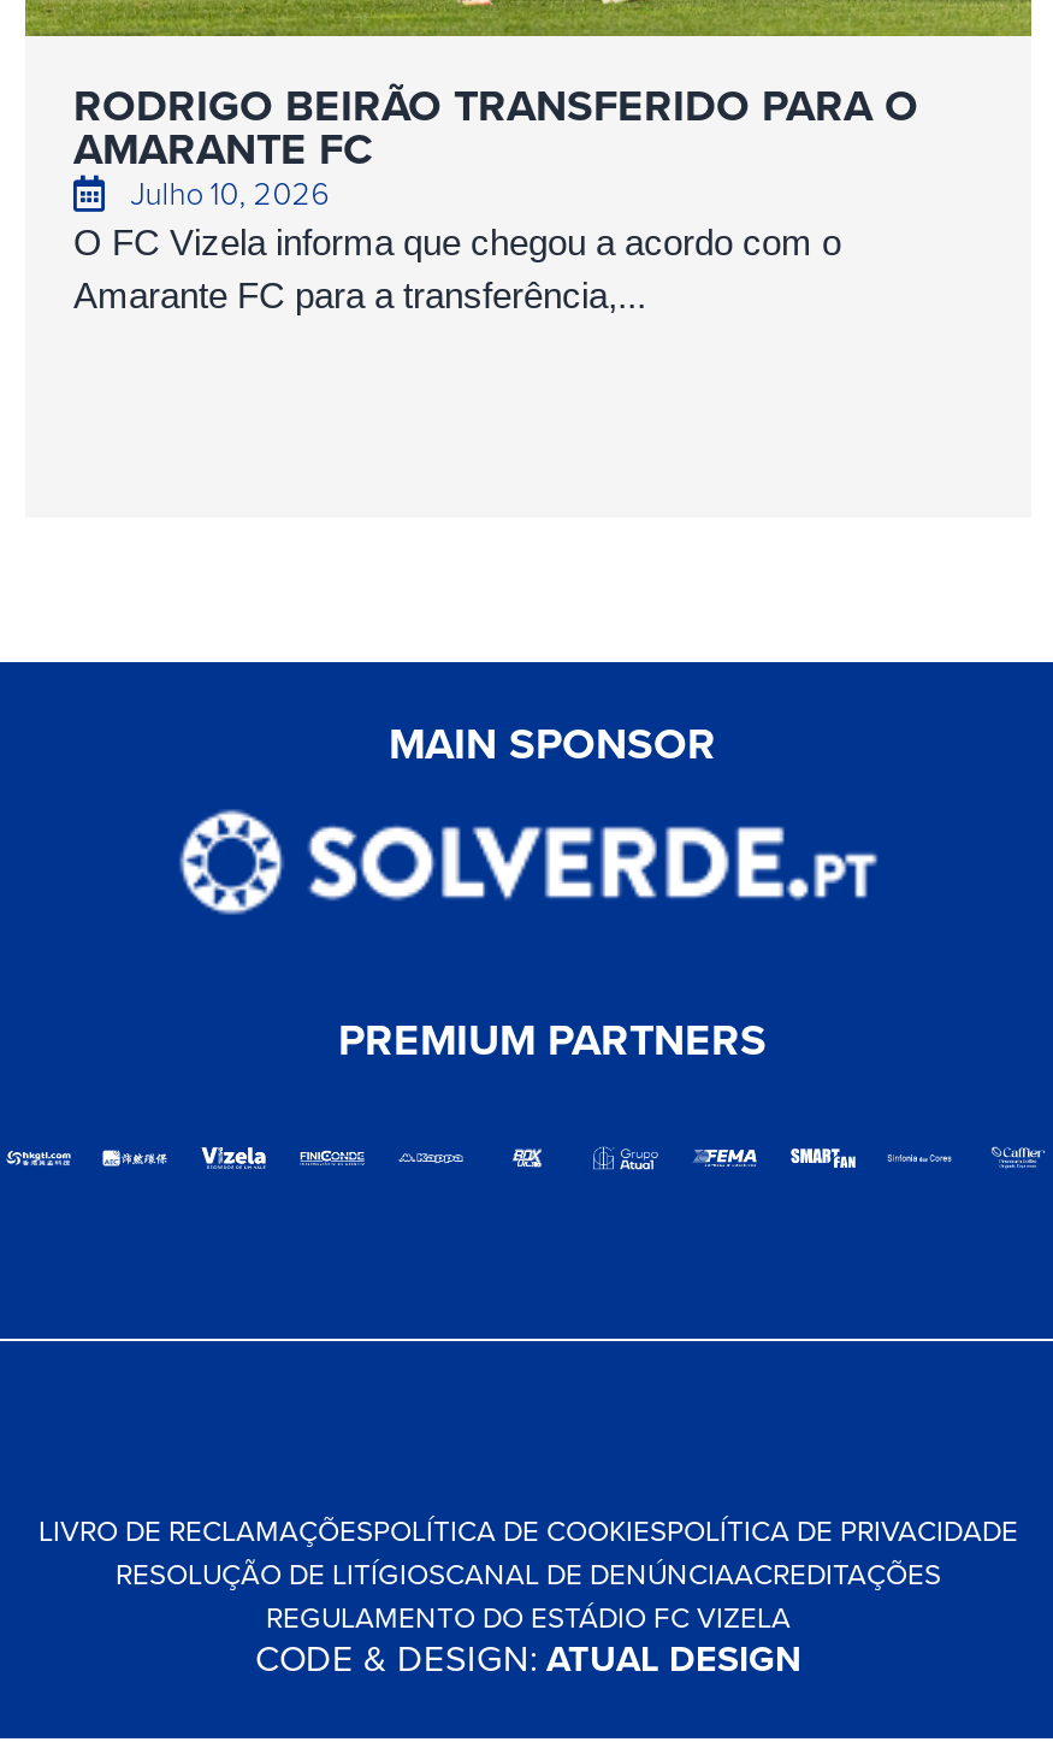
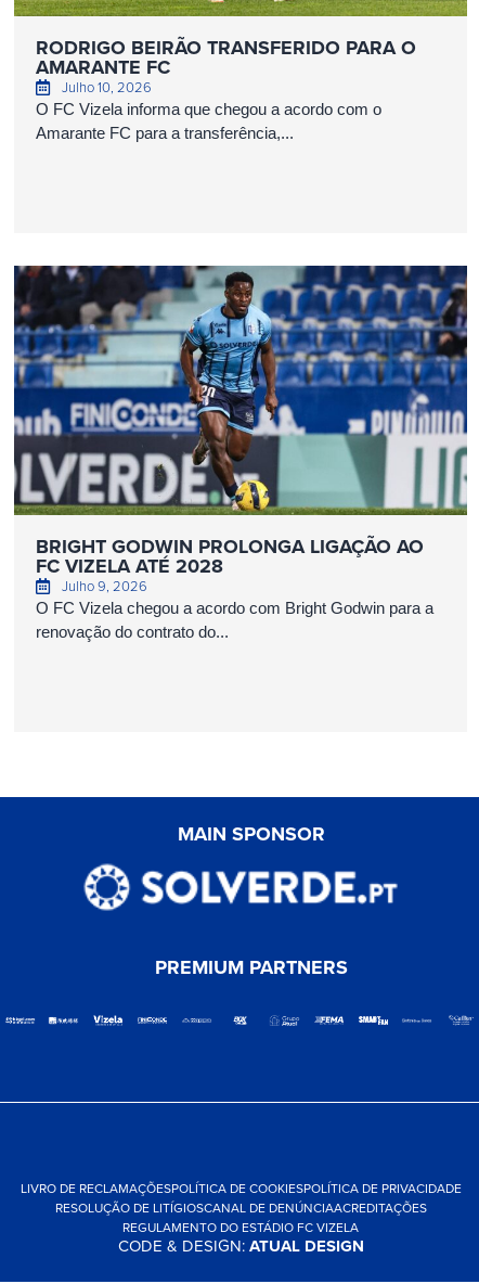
none -> [13,265,468,640] [image] | BRIGHT GODWIN PROLONGA LIGAÇÃO AO | FC VIZELA ATÉ 2028 | Julho 9, 2026 | O FC Vizela chegou a acordo com Bright Godwin para a | renovação do contrato do...

